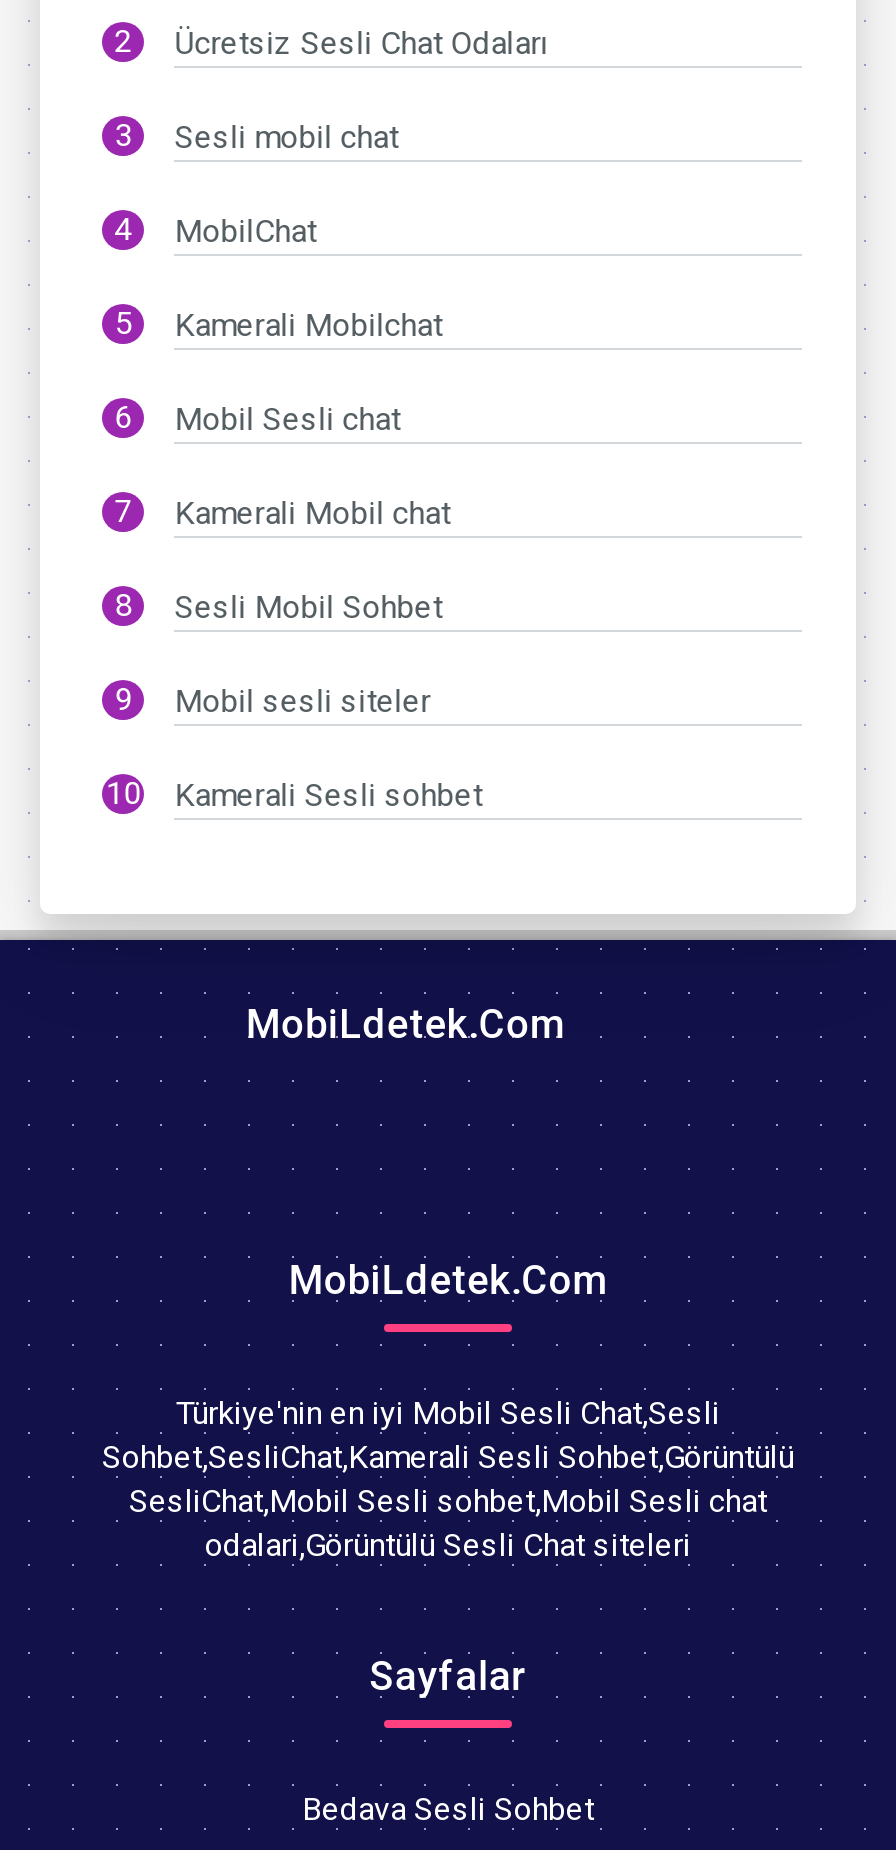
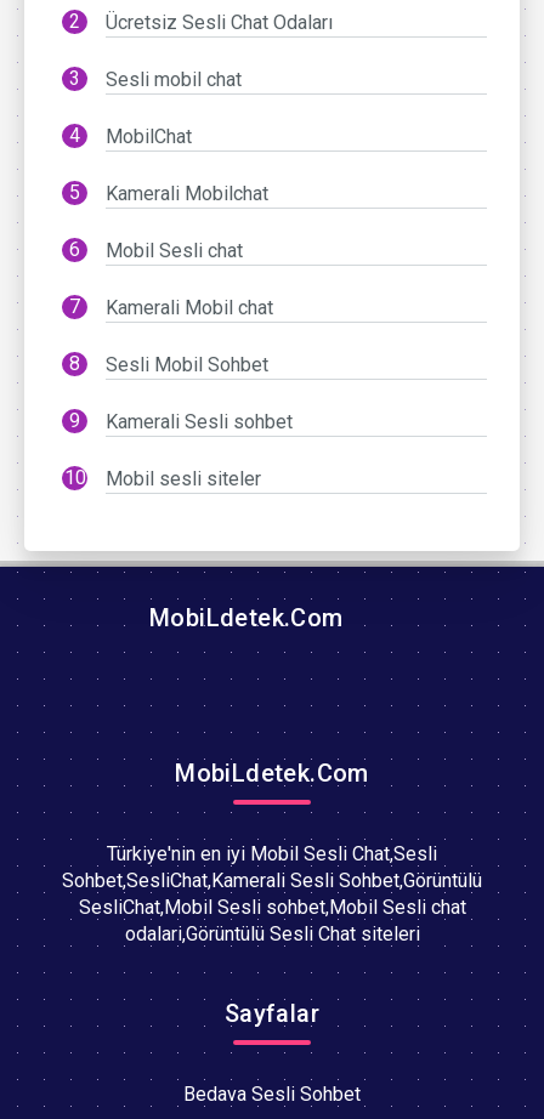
moved [174,682,430,720] -> [106,467,261,490]: Mobil sesli siteler
moved [174,776,482,814] -> [106,410,293,433]: Kamerali Sesli sohbet

